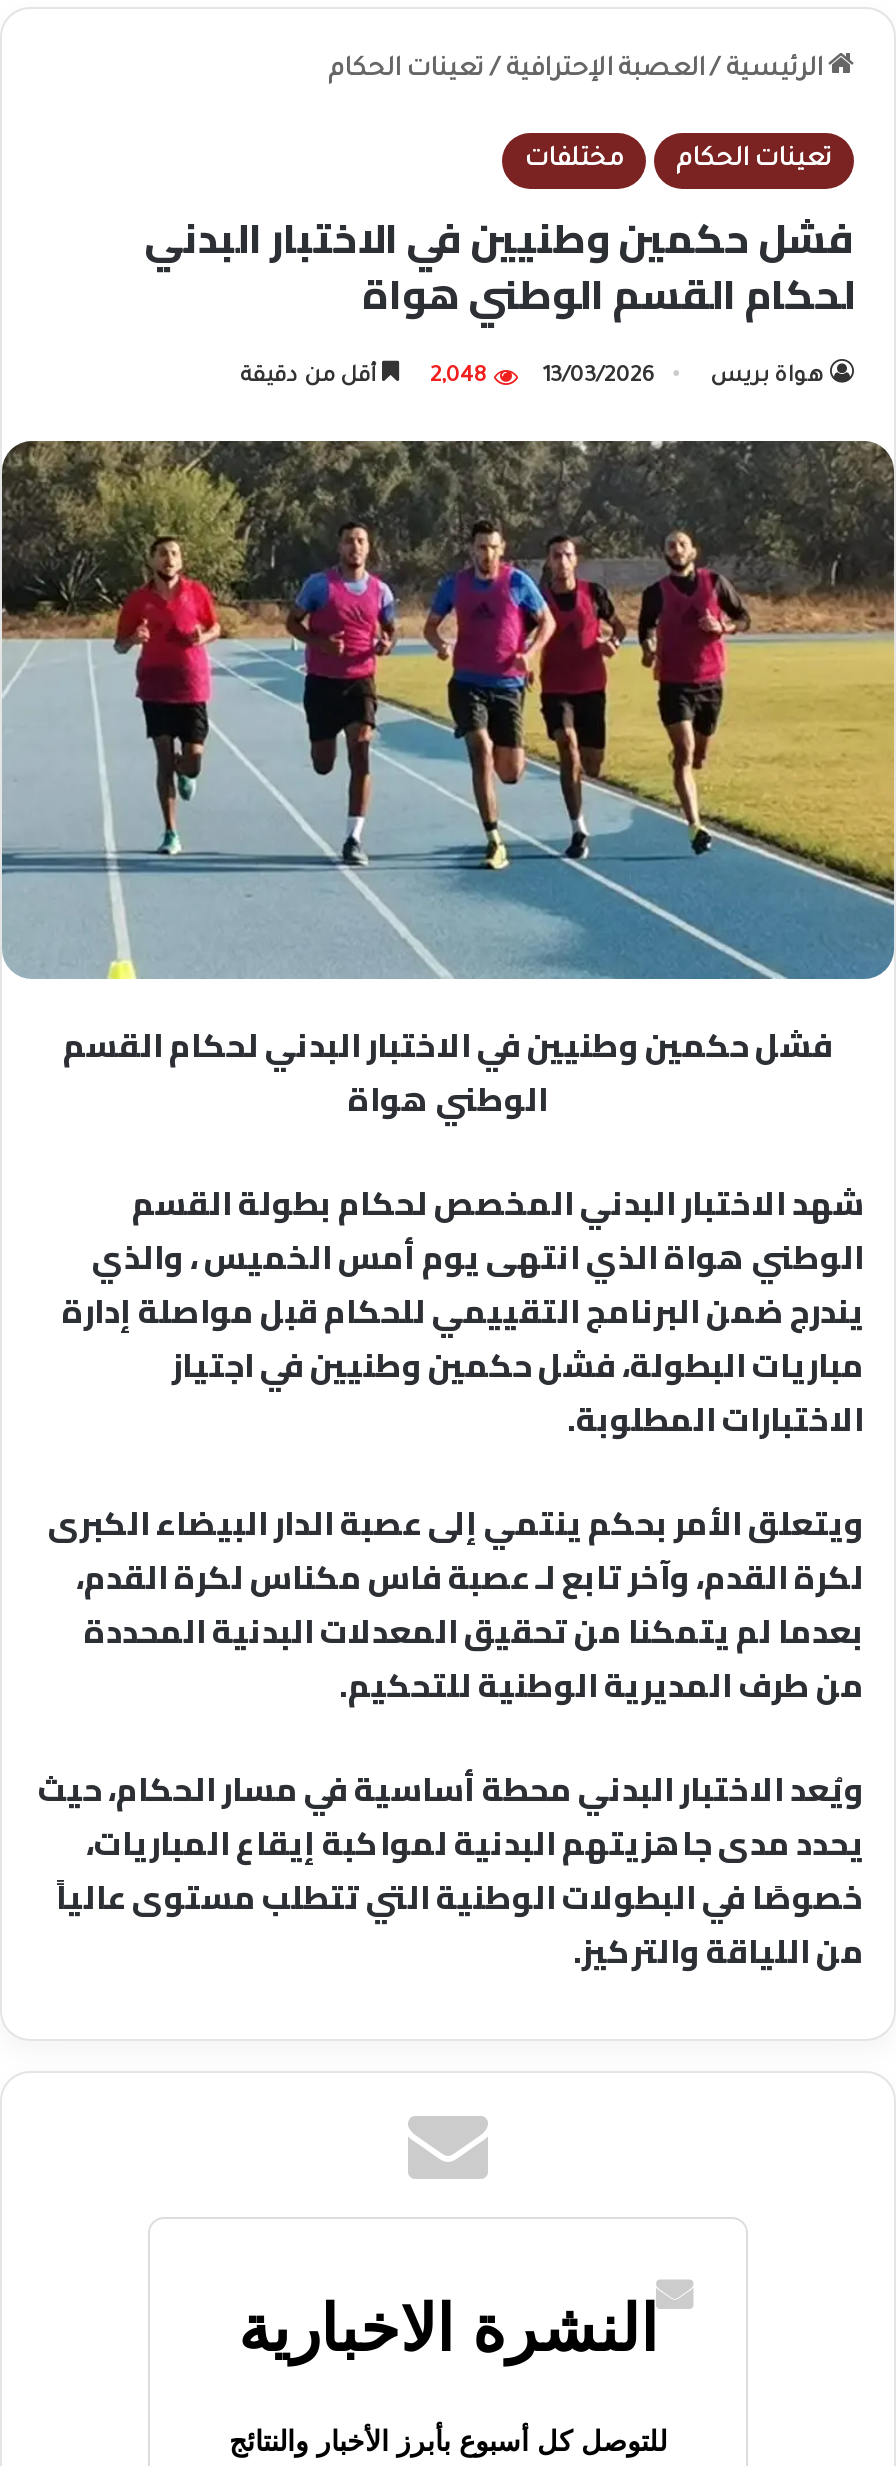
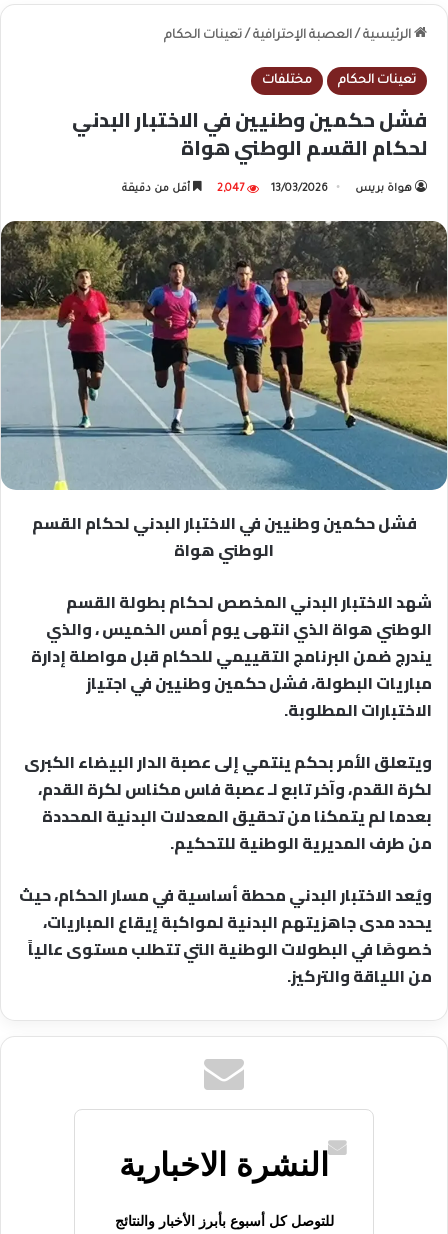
[240,365,488,389] 2,048 أقل من دقيقة -> [122,183,244,195] 2,047 أقل من دقيقة

